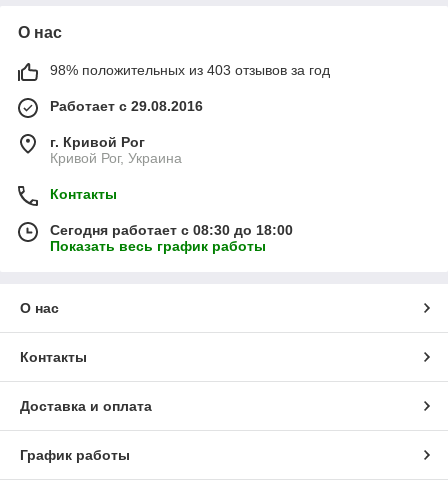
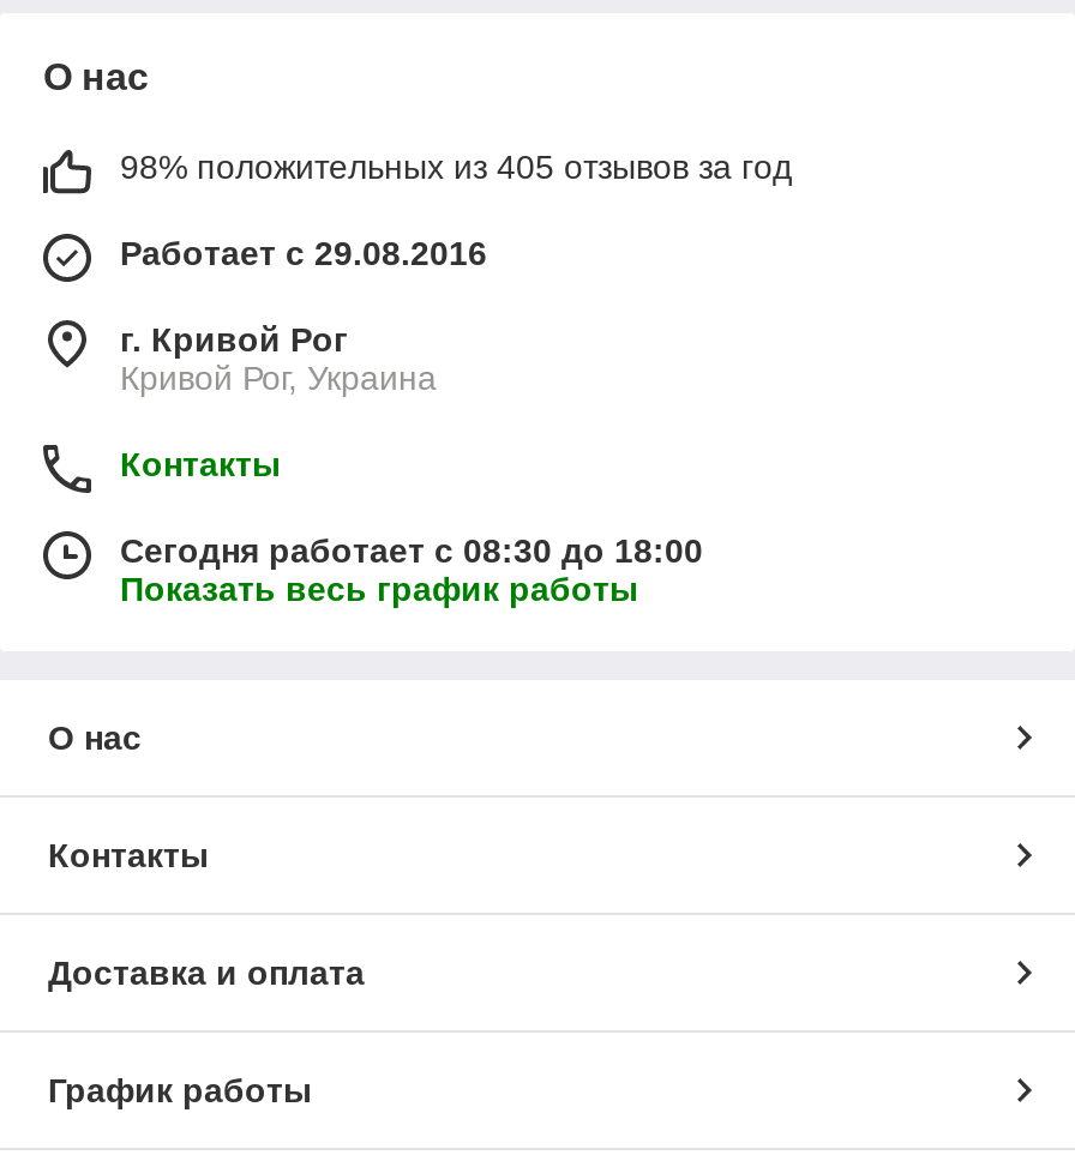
[50,62,330,78] 98% положительных из 403 отзывов за год -> [120,149,792,187] 98% положительных из 405 отзывов за год

